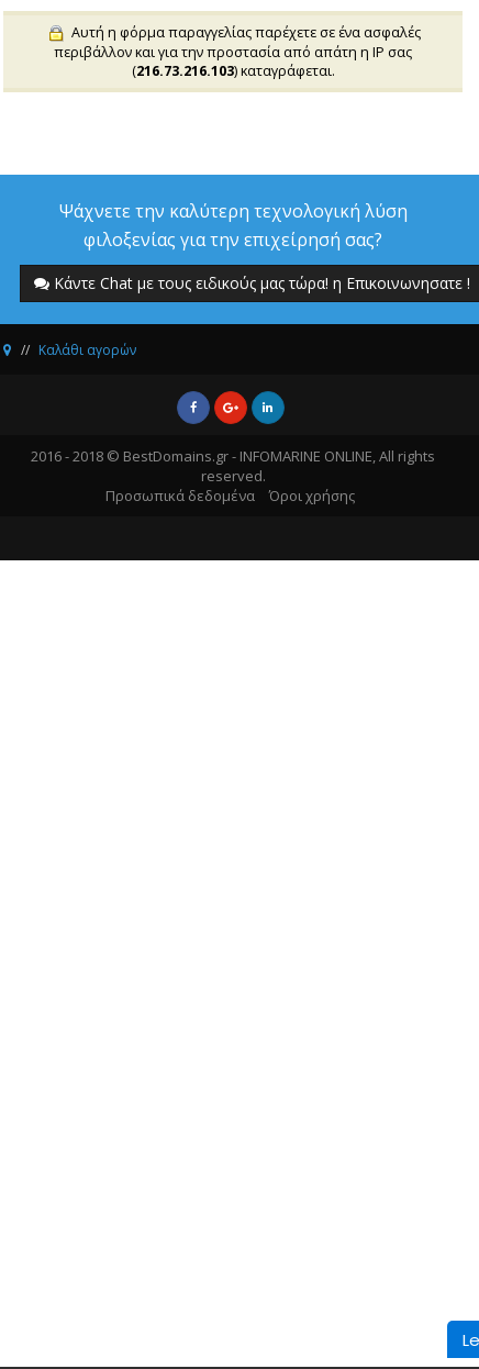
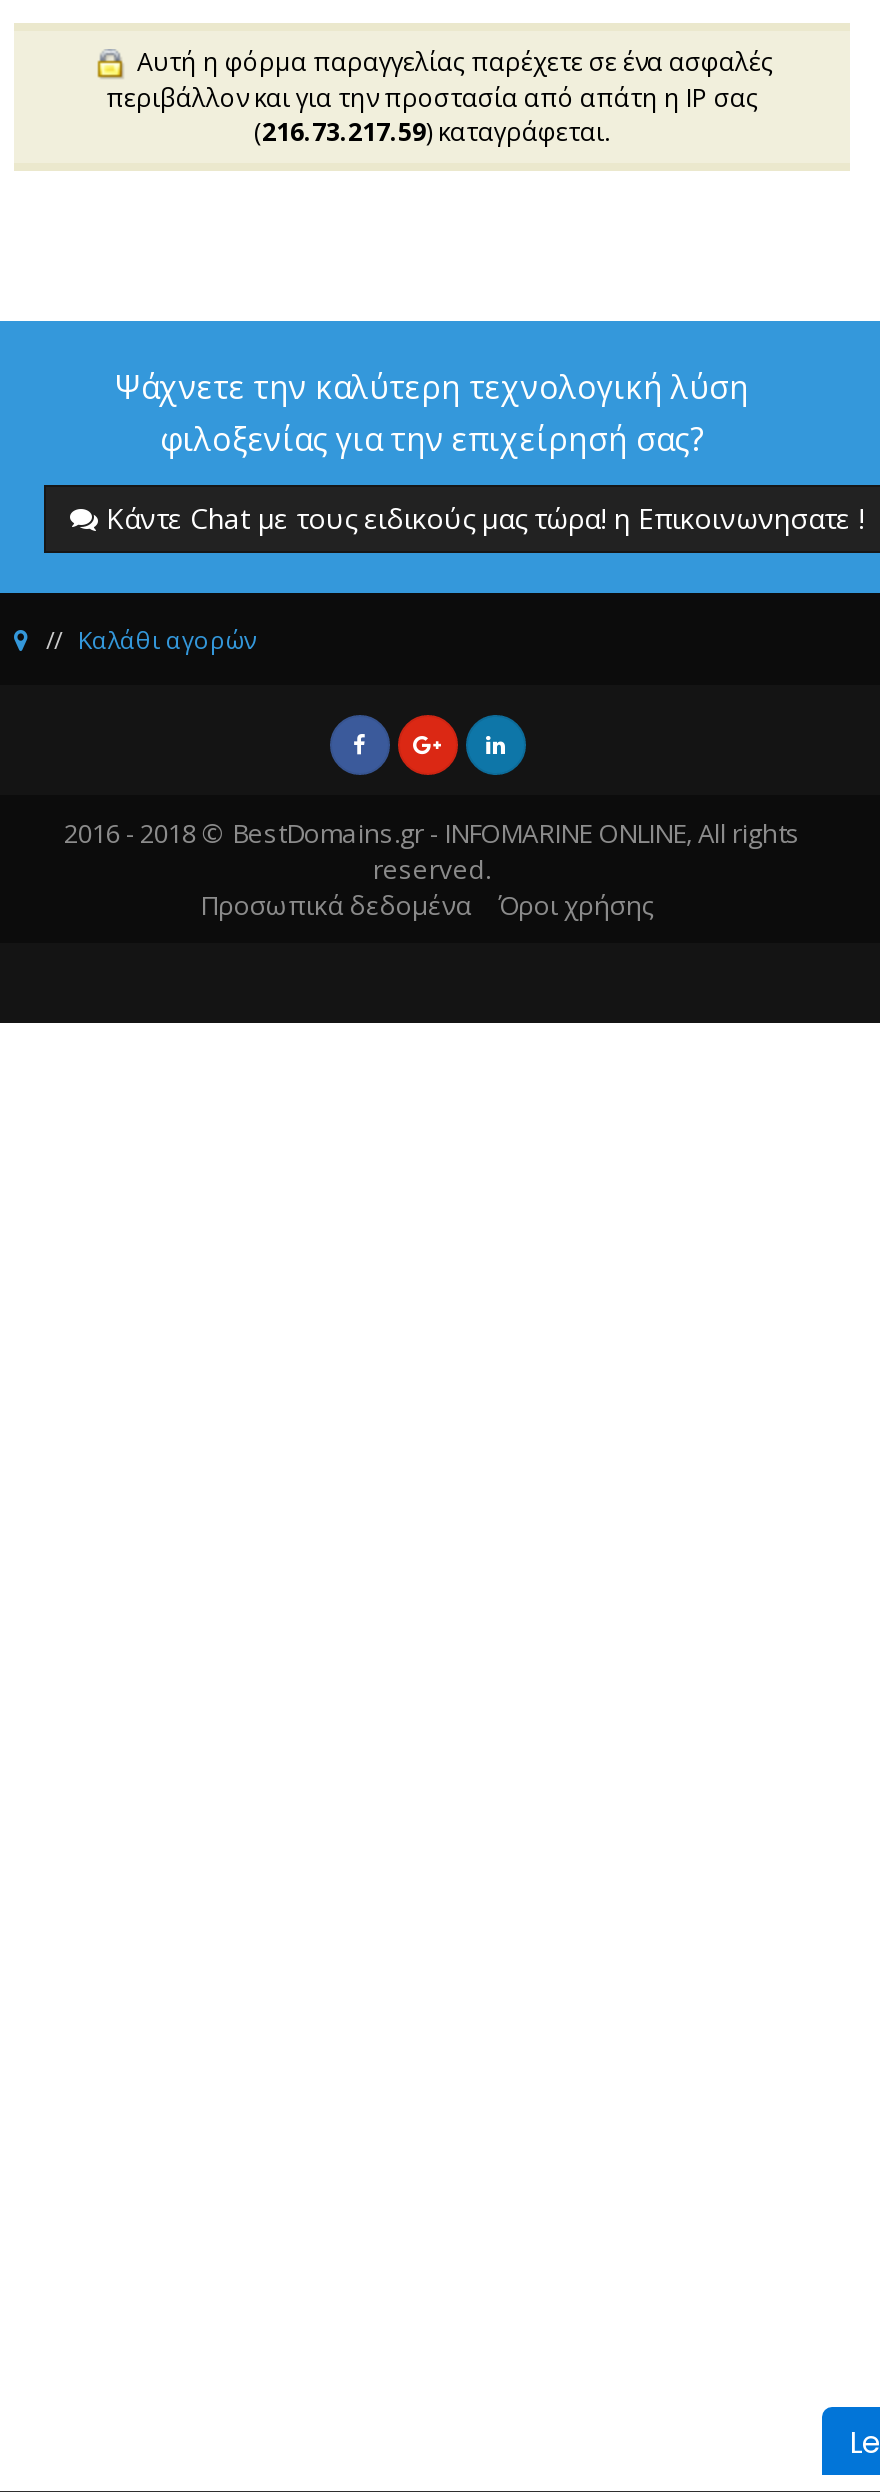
[131,61,335,80] (216.73.216.103) καταγράφεται. -> [254,114,610,148] (216.73.217.59) καταγράφεται.

